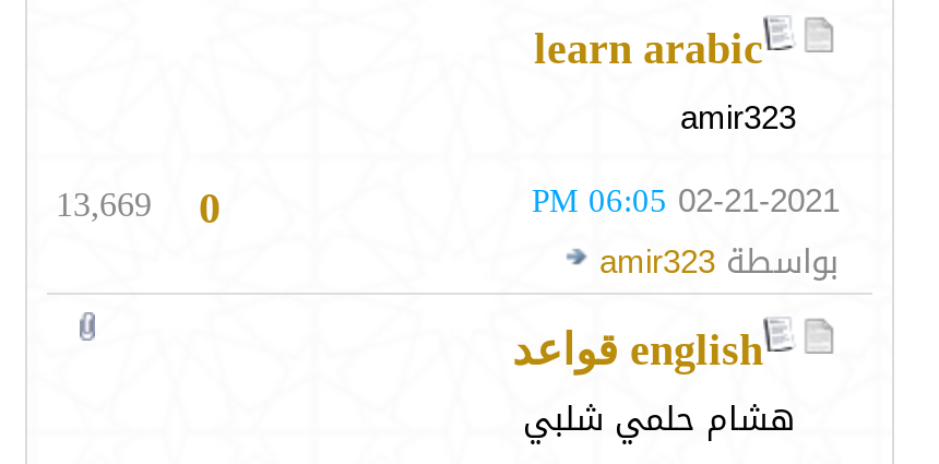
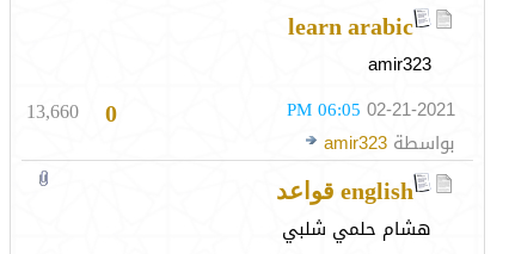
[56,170,221,238] 13,669 0 -> [26,93,116,130] 13,660 0

